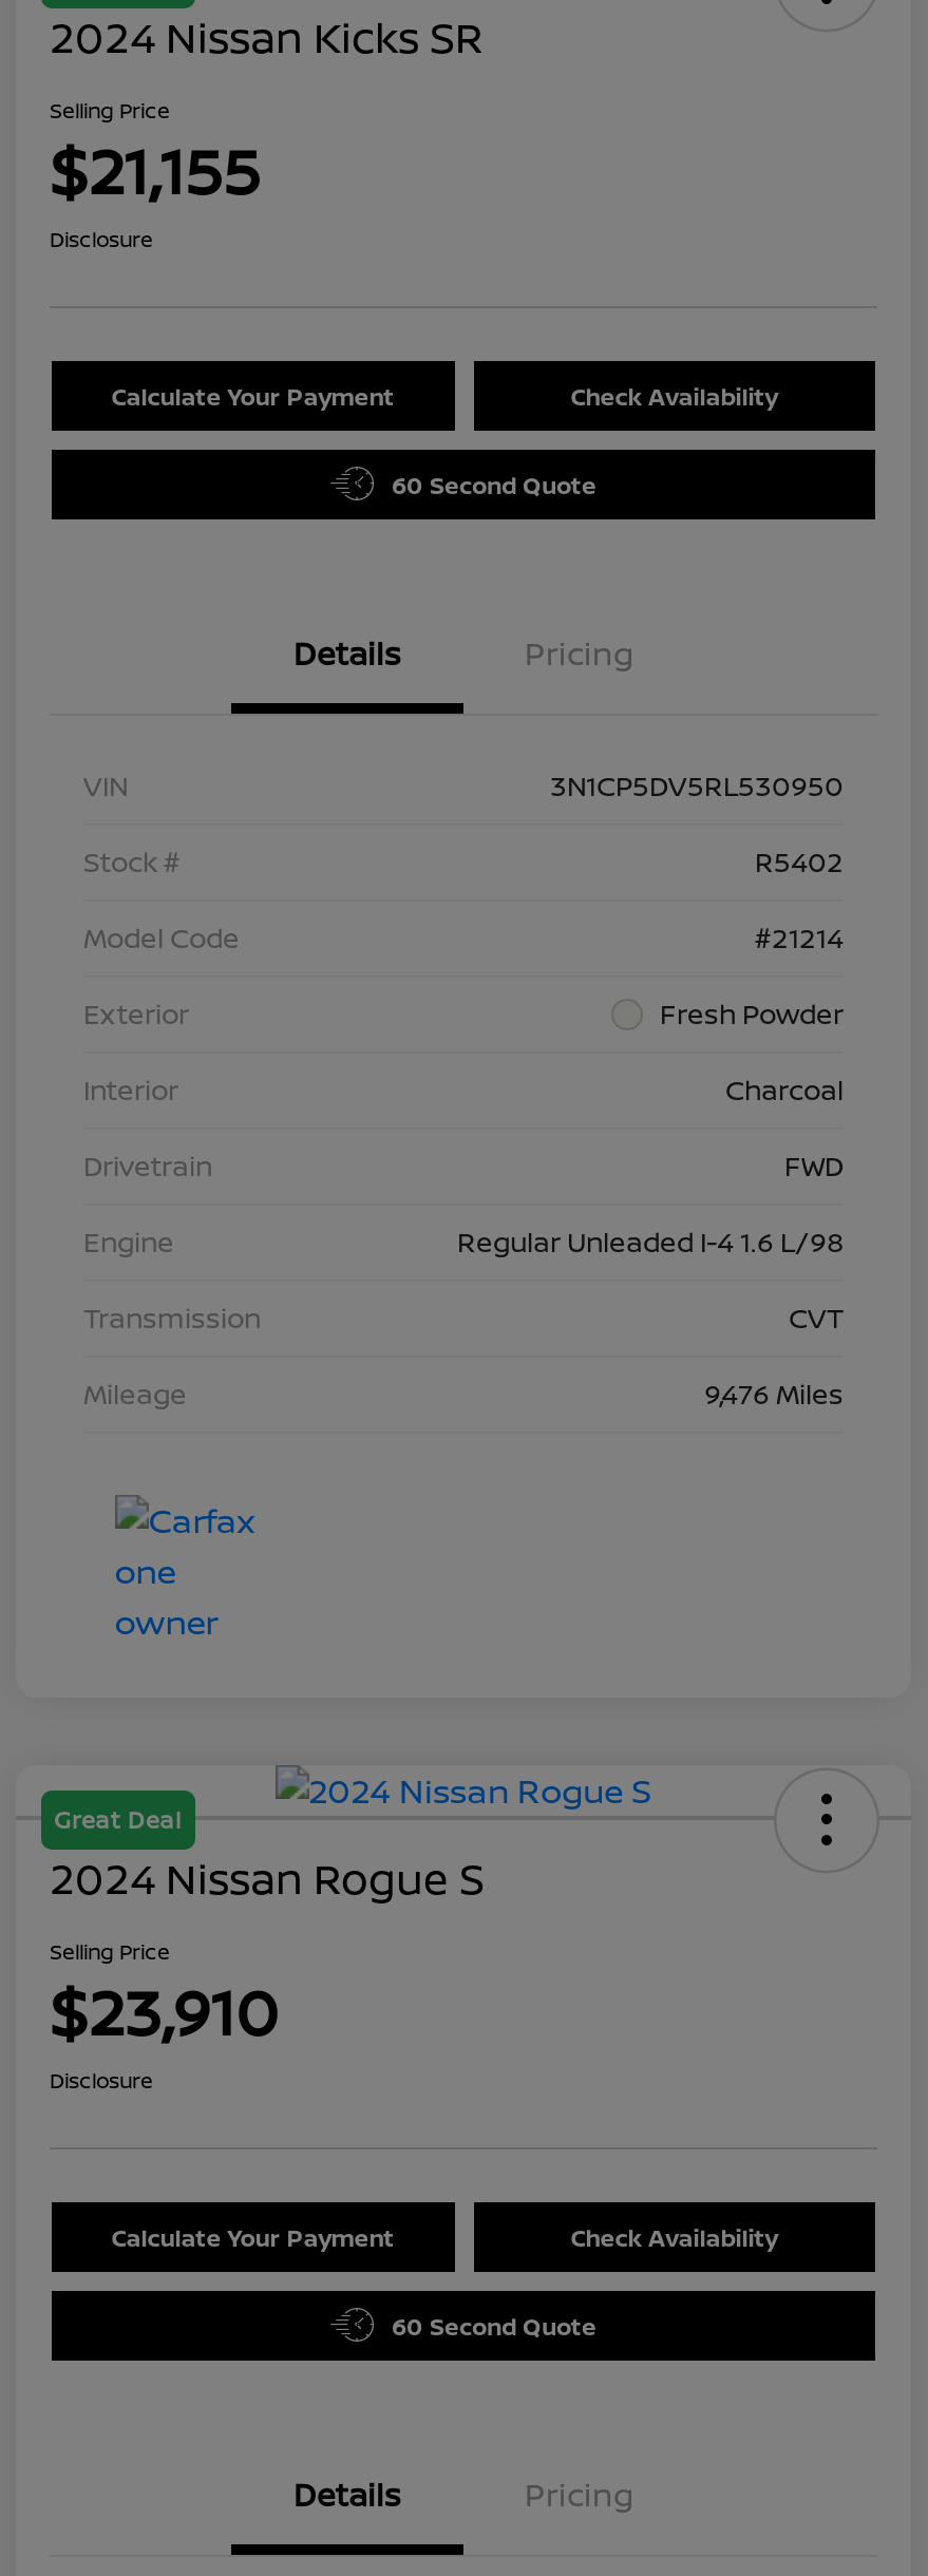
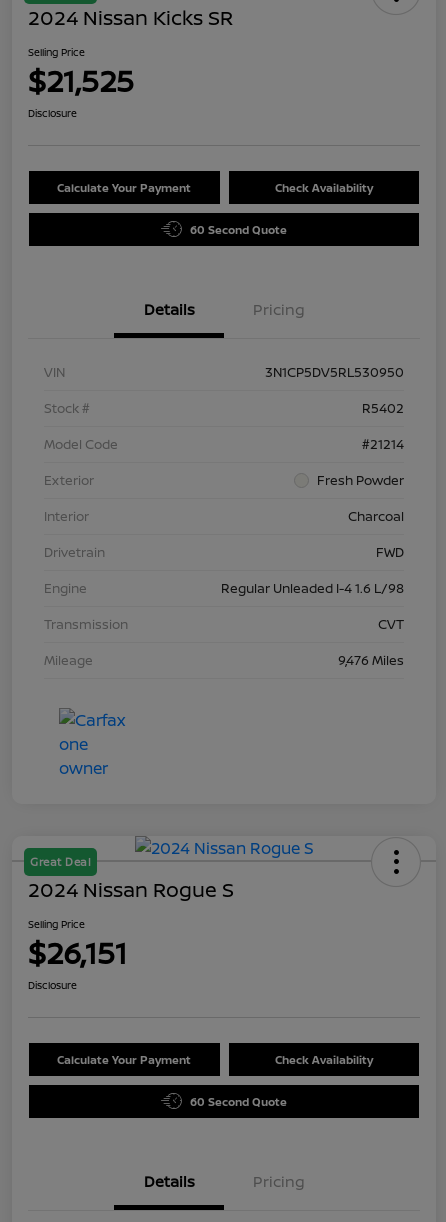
[50,126,261,213] $21,155 -> [28,60,134,101] $21,525
[50,1967,278,2054] $23,910 -> [28,932,127,973] $26,151

